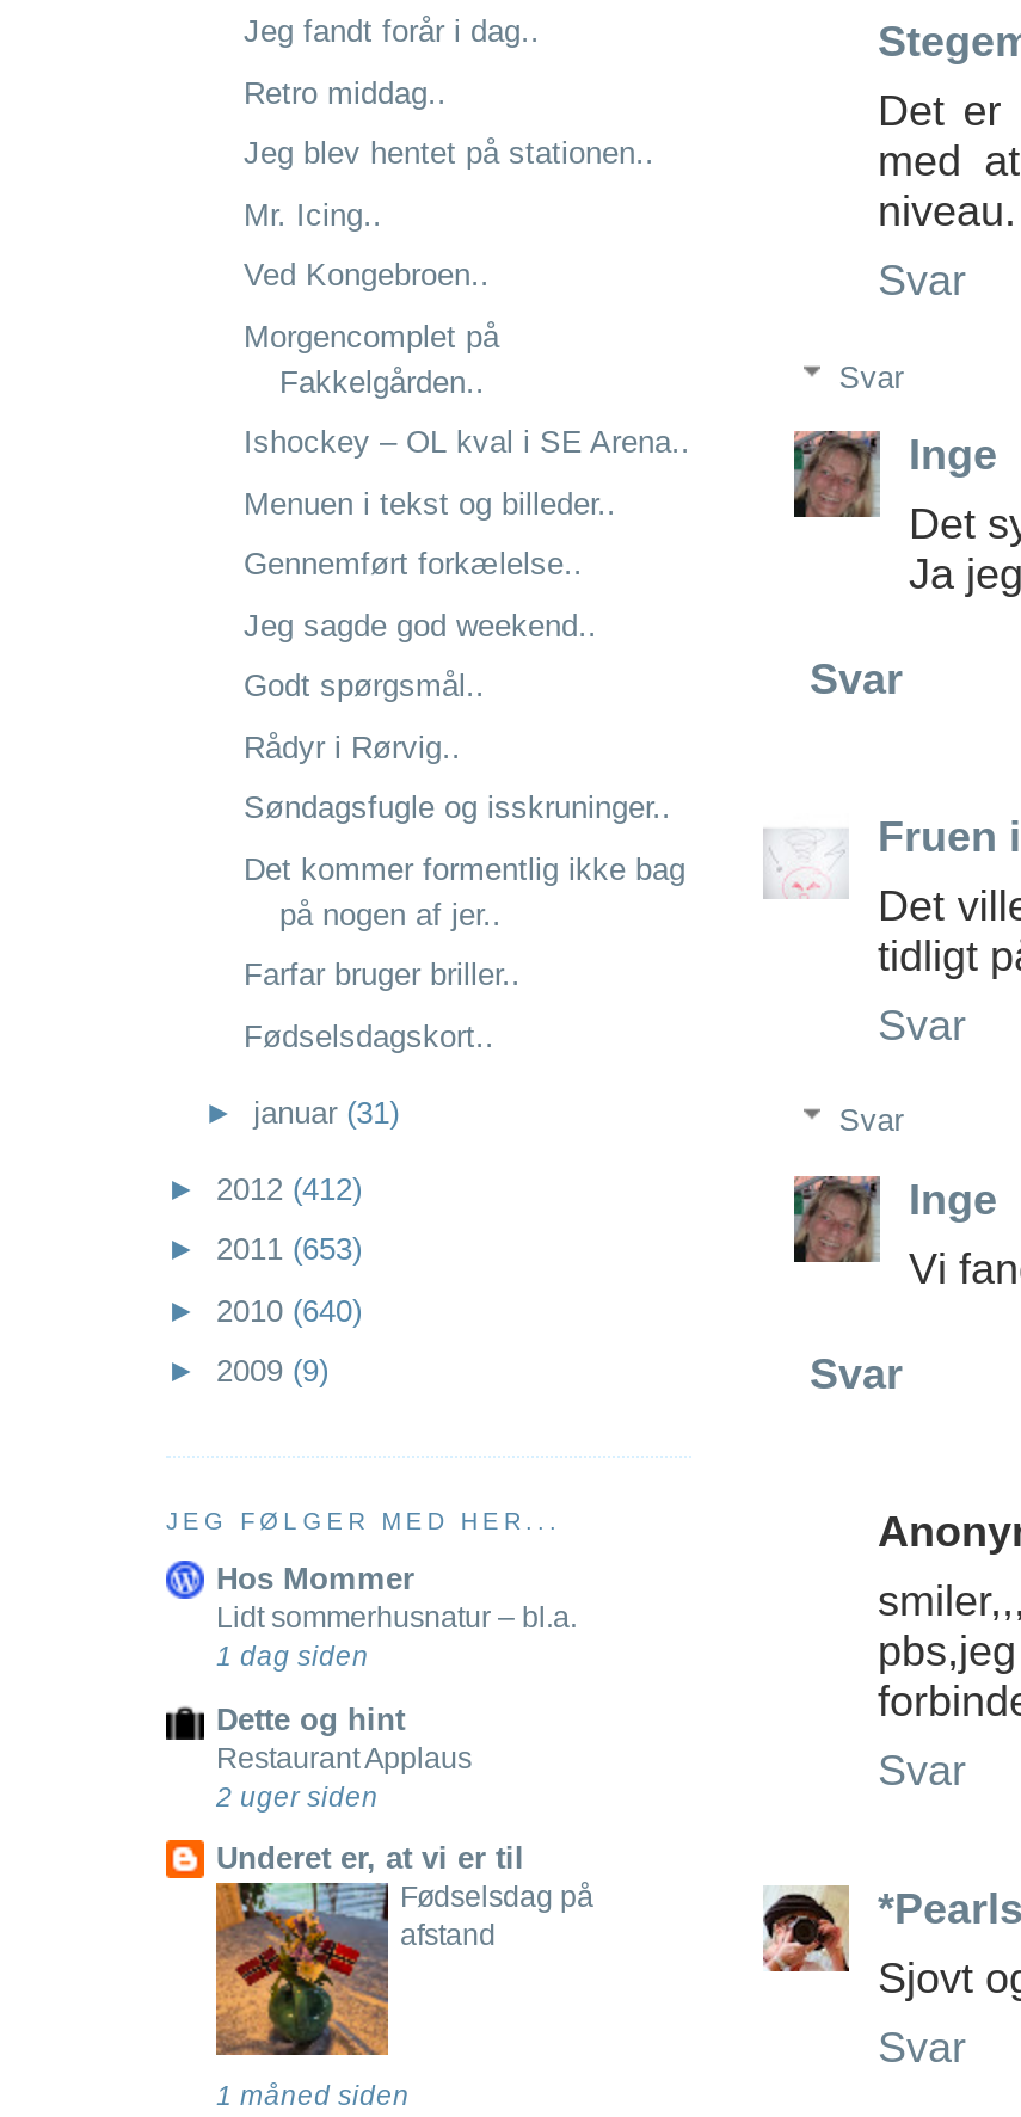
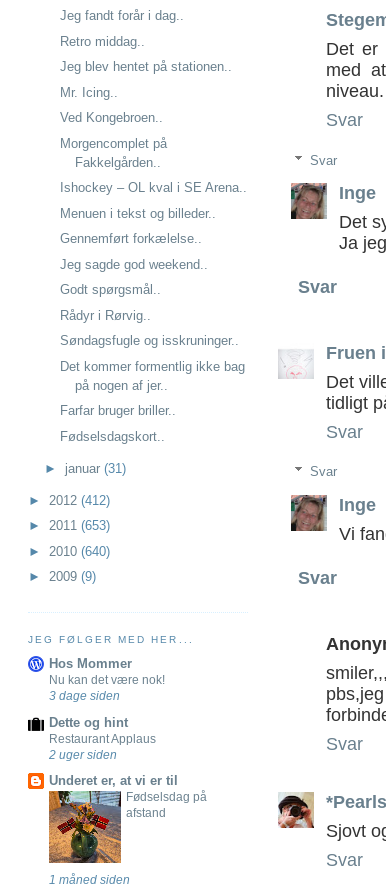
[216,1602,577,1672] Lidt sommerhusnatur – bl.a. | 1 dag siden -> [49,673,165,702] Nu kan det være nok! | 3 dage siden

